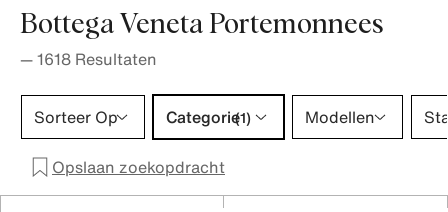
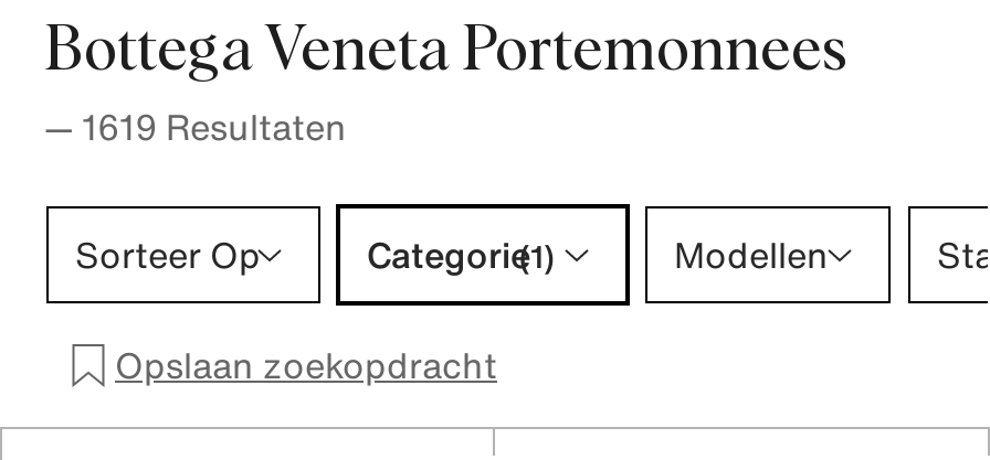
[20,47,157,71] — 1618 Resultaten -> [44,100,347,153] — 1619 Resultaten

